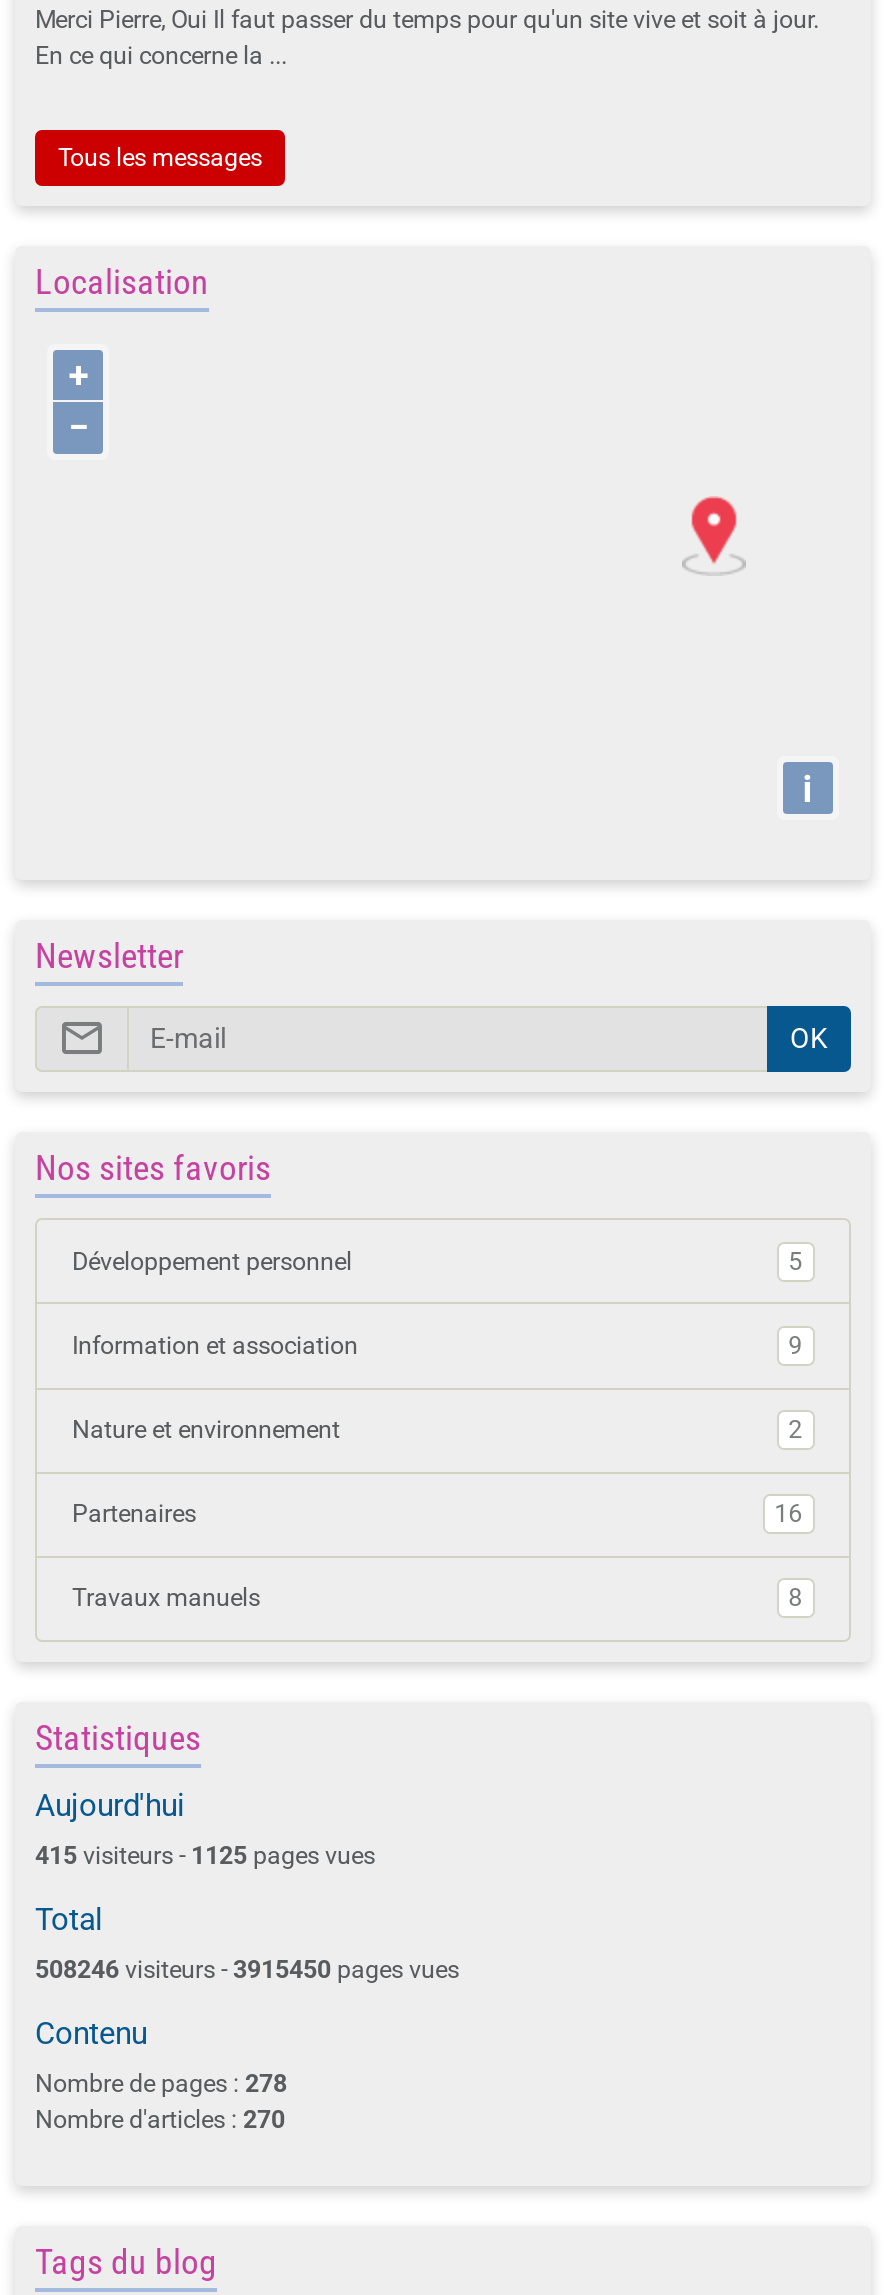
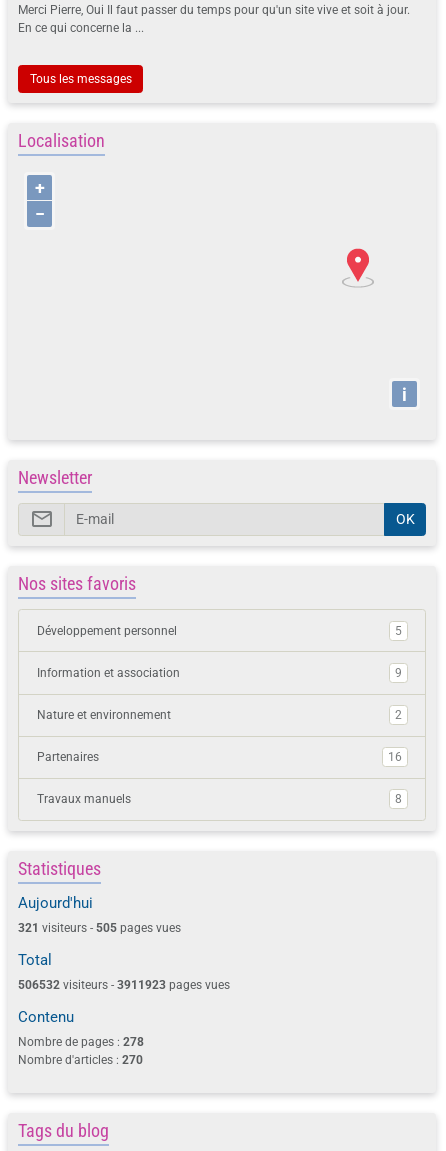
[35,1842,375,1870] 415 visiteurs - 1125 pages vues -> [18,921,181,935] 321 visiteurs - 505 pages vues
[35,1956,459,1984] 508246 visiteurs - 3915450 pages vues -> [18,978,230,992] 506532 visiteurs - 3911923 pages vues

